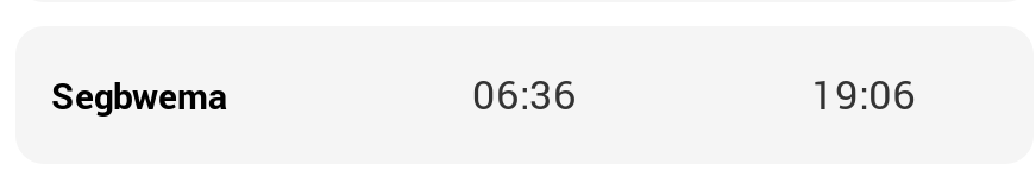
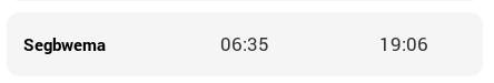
[472,67,577,121] 06:36 -> [220,31,269,56] 06:35

